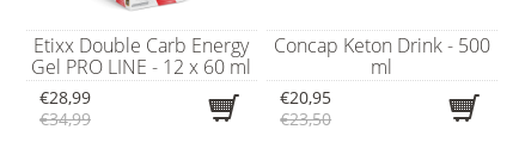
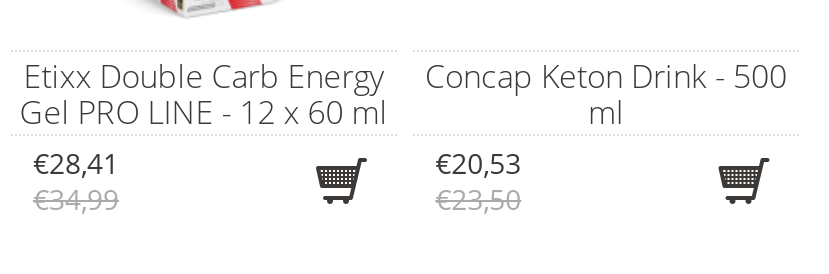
[39,86,91,109] €28,99 -> [33,145,119,183] €28,41
[280,86,331,109] €20,95 -> [435,145,521,183] €20,53

